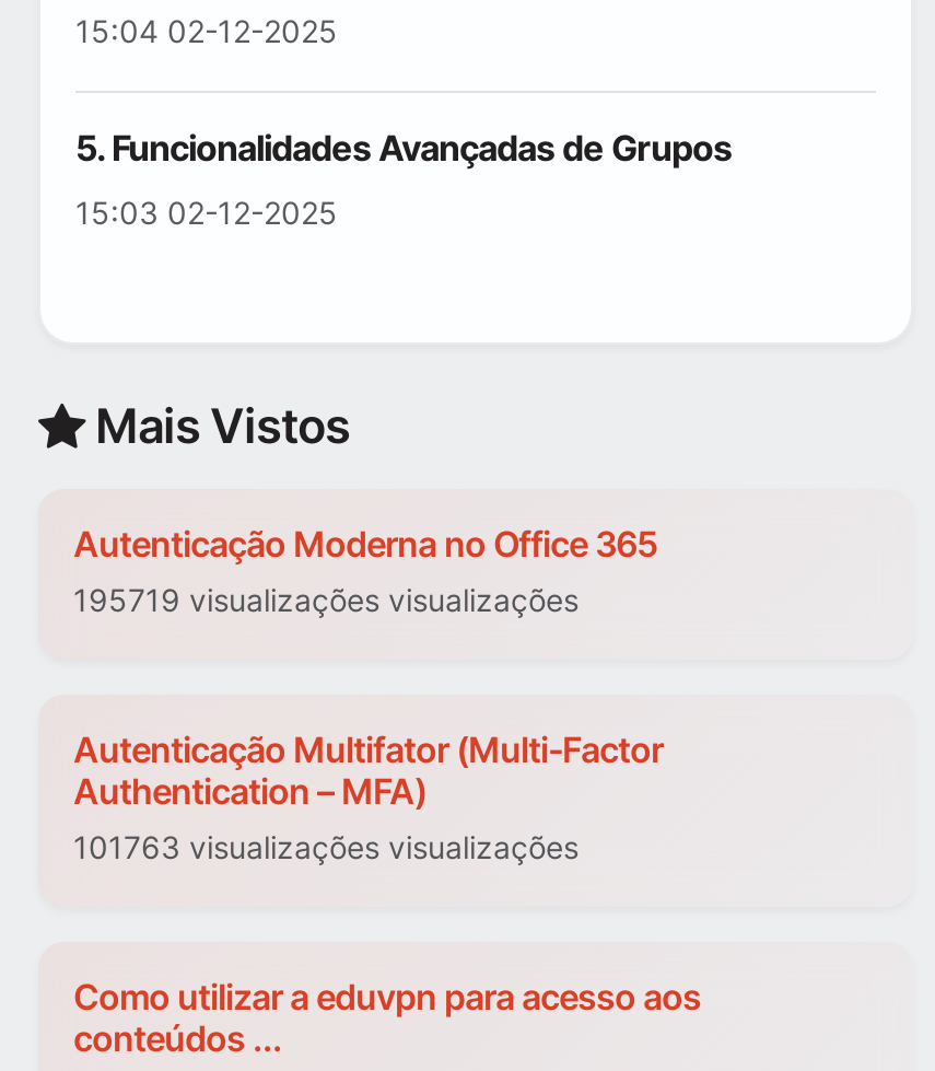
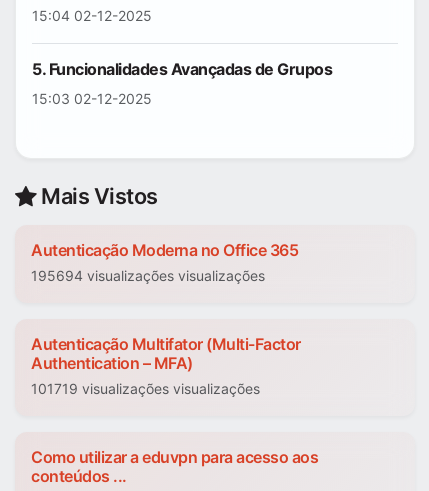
[73,582,578,619] 195719 visualizações visualizações -> [31,267,265,284] 195694 visualizações visualizações
[73,829,578,866] 101763 visualizações visualizações -> [31,380,260,397] 101719 visualizações visualizações

